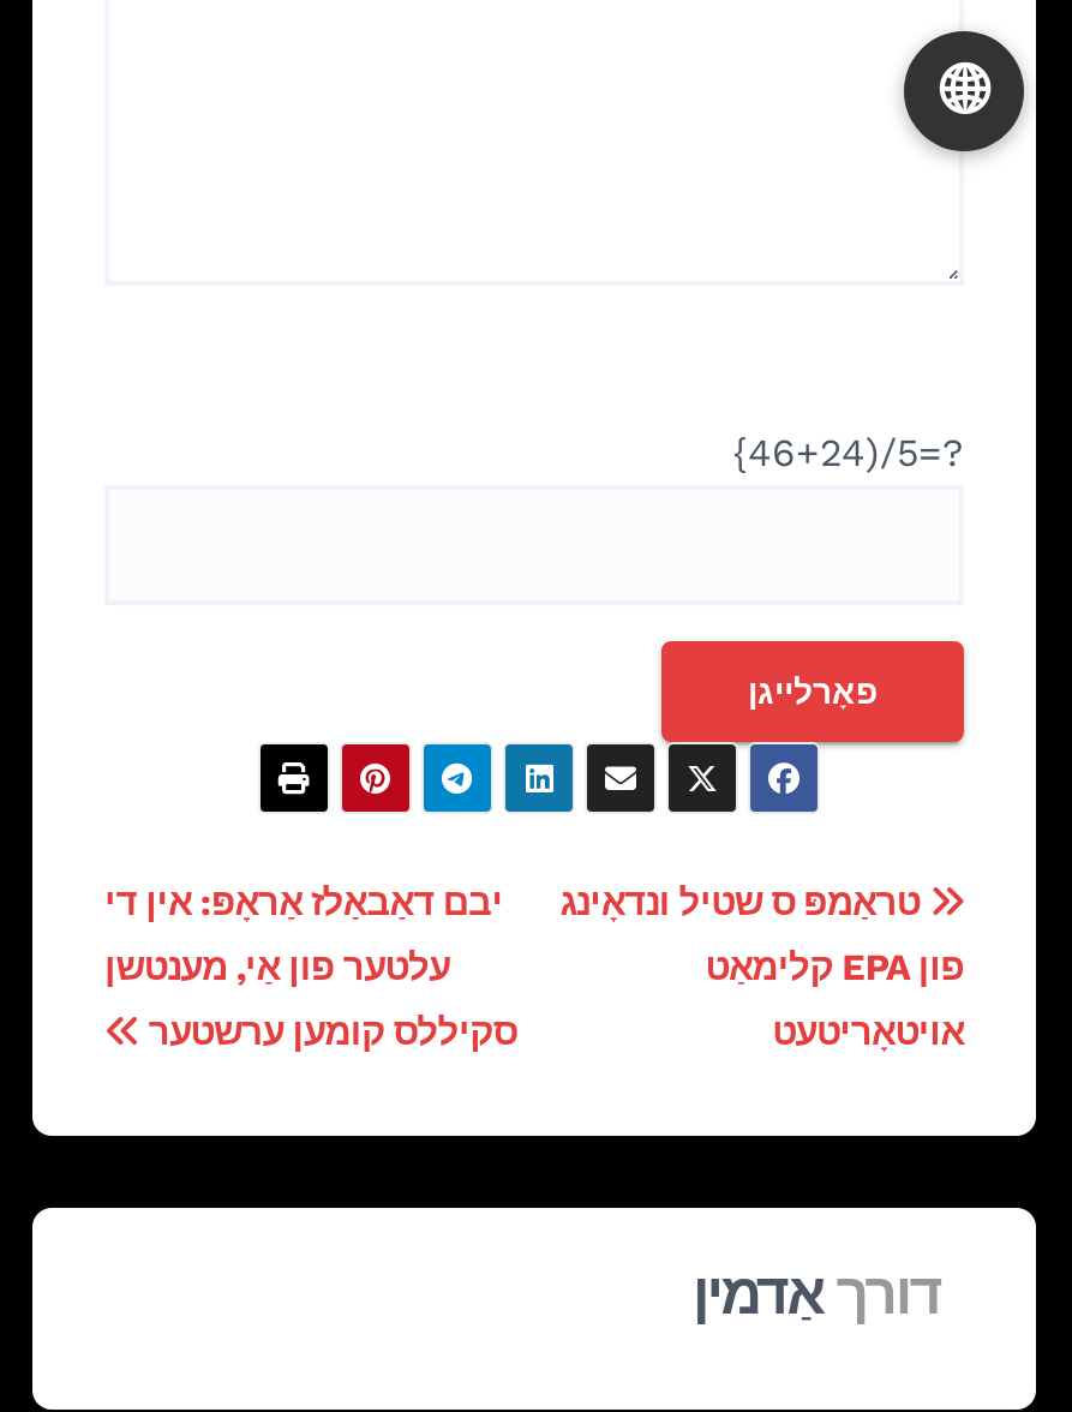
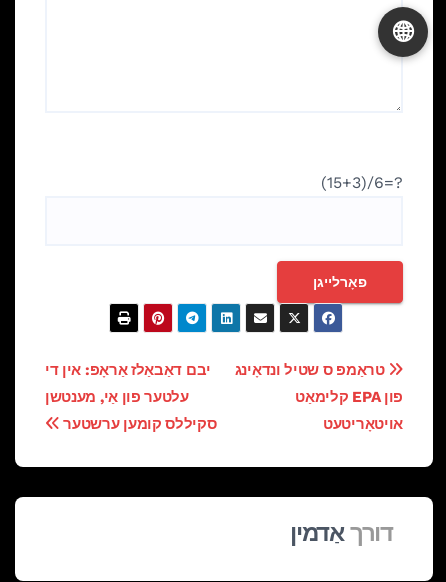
[733,430,964,476] {46+24)/5=? -> [321,173,403,192] (15+3)/6=?

